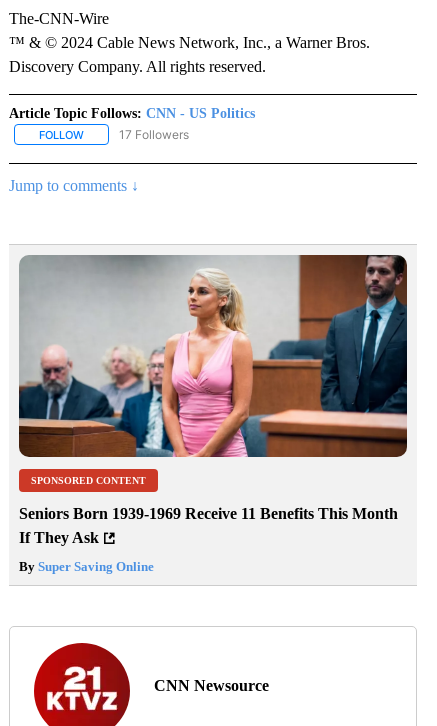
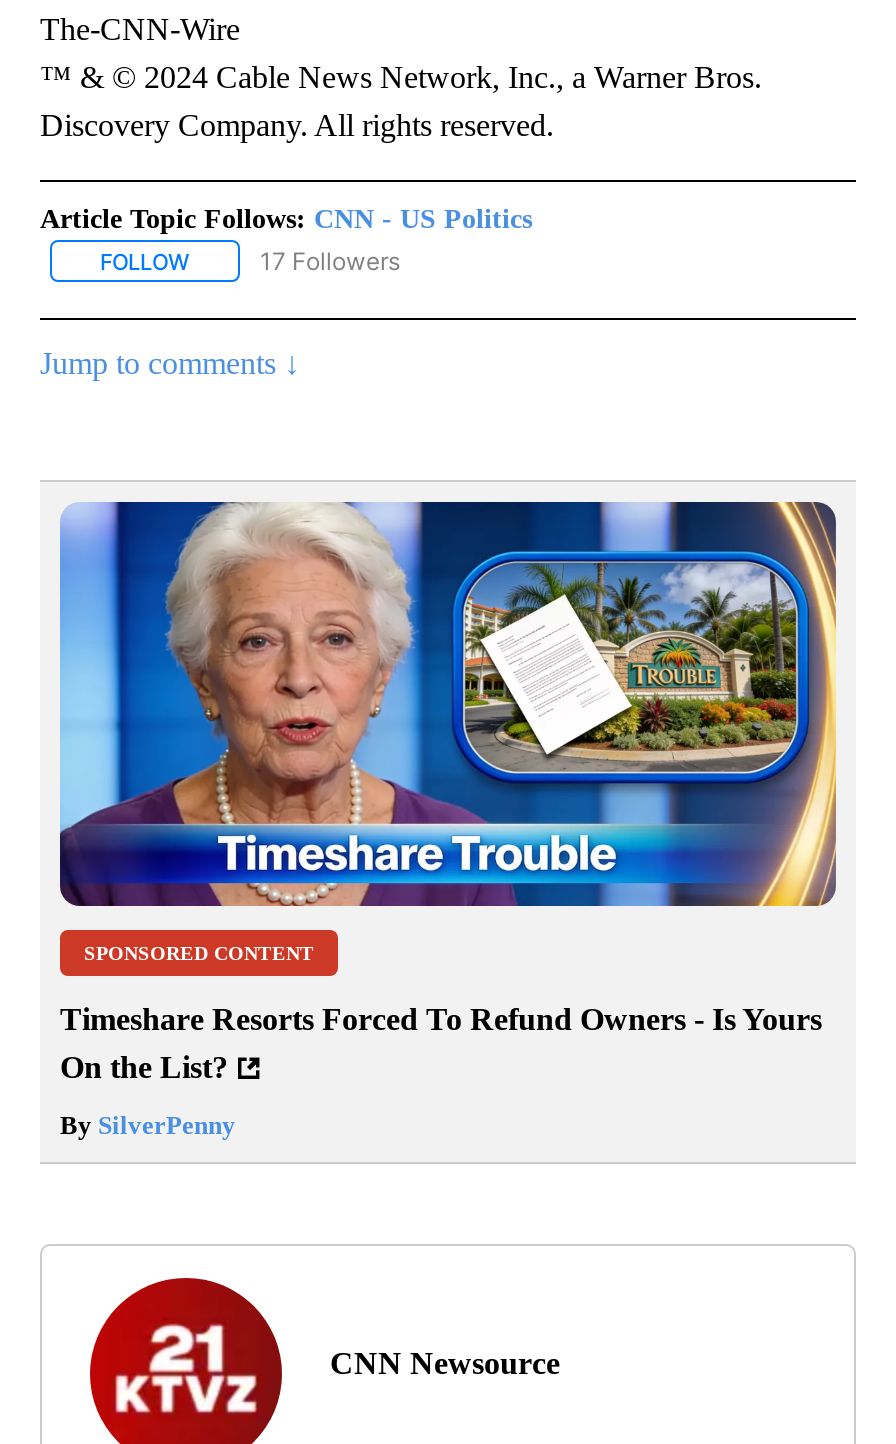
[18,254,408,458] [image] -> [60,500,838,908] [image]
[19,505,398,546] Seniors Born 1939-1969 Receive 11 Benefits This Month | If They Ask -> [60,1003,822,1085] Timeshare Resorts Forced To Refund Owners - Is Yours | On the List?
[19,559,154,574] By Super Saving Online -> [60,1111,236,1141] By SilverPenny

